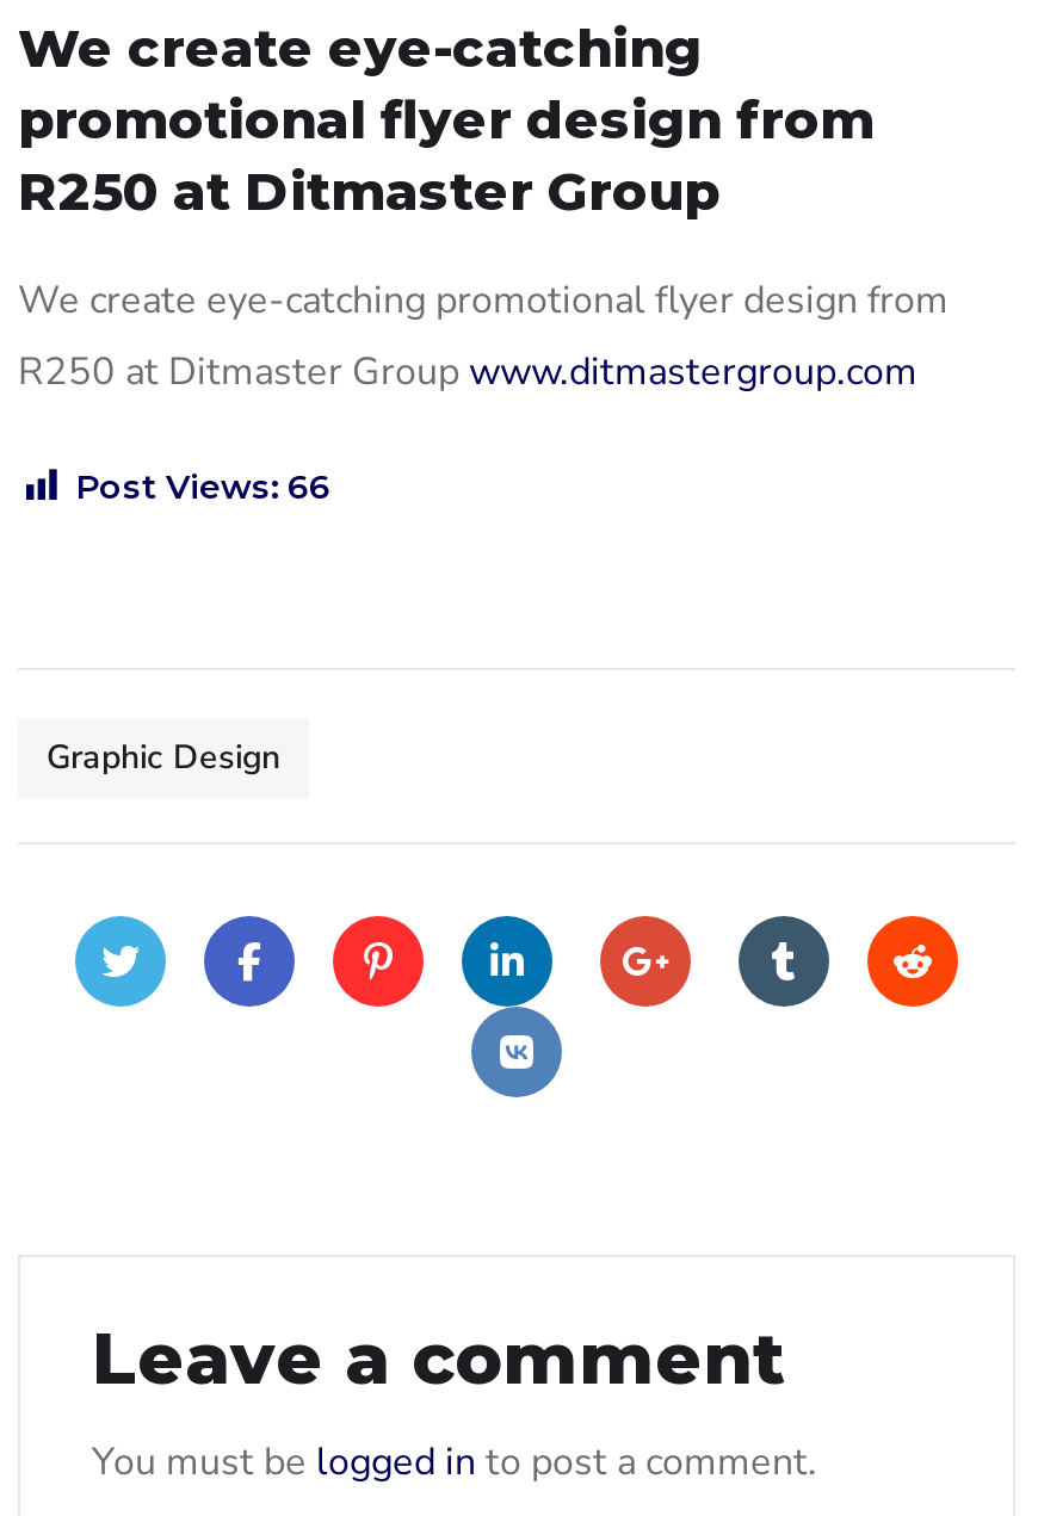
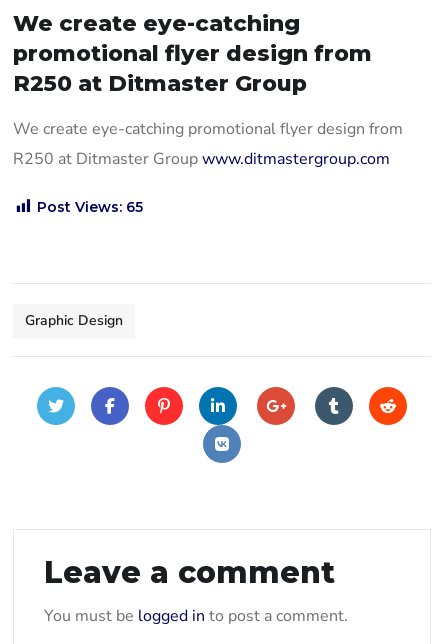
[75,465,330,508] Post Views: 66 -> [37,198,143,216] Post Views: 65

